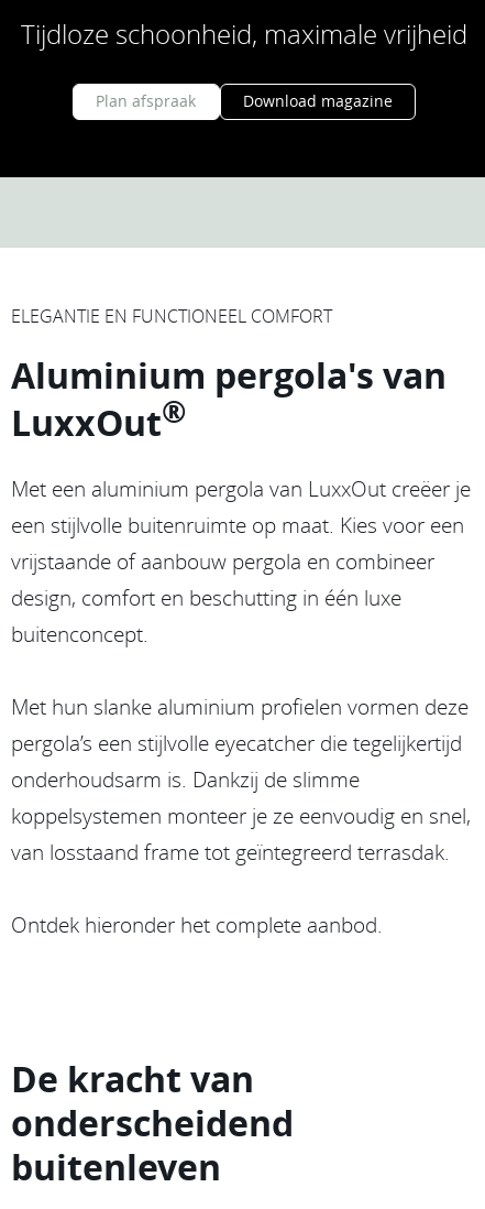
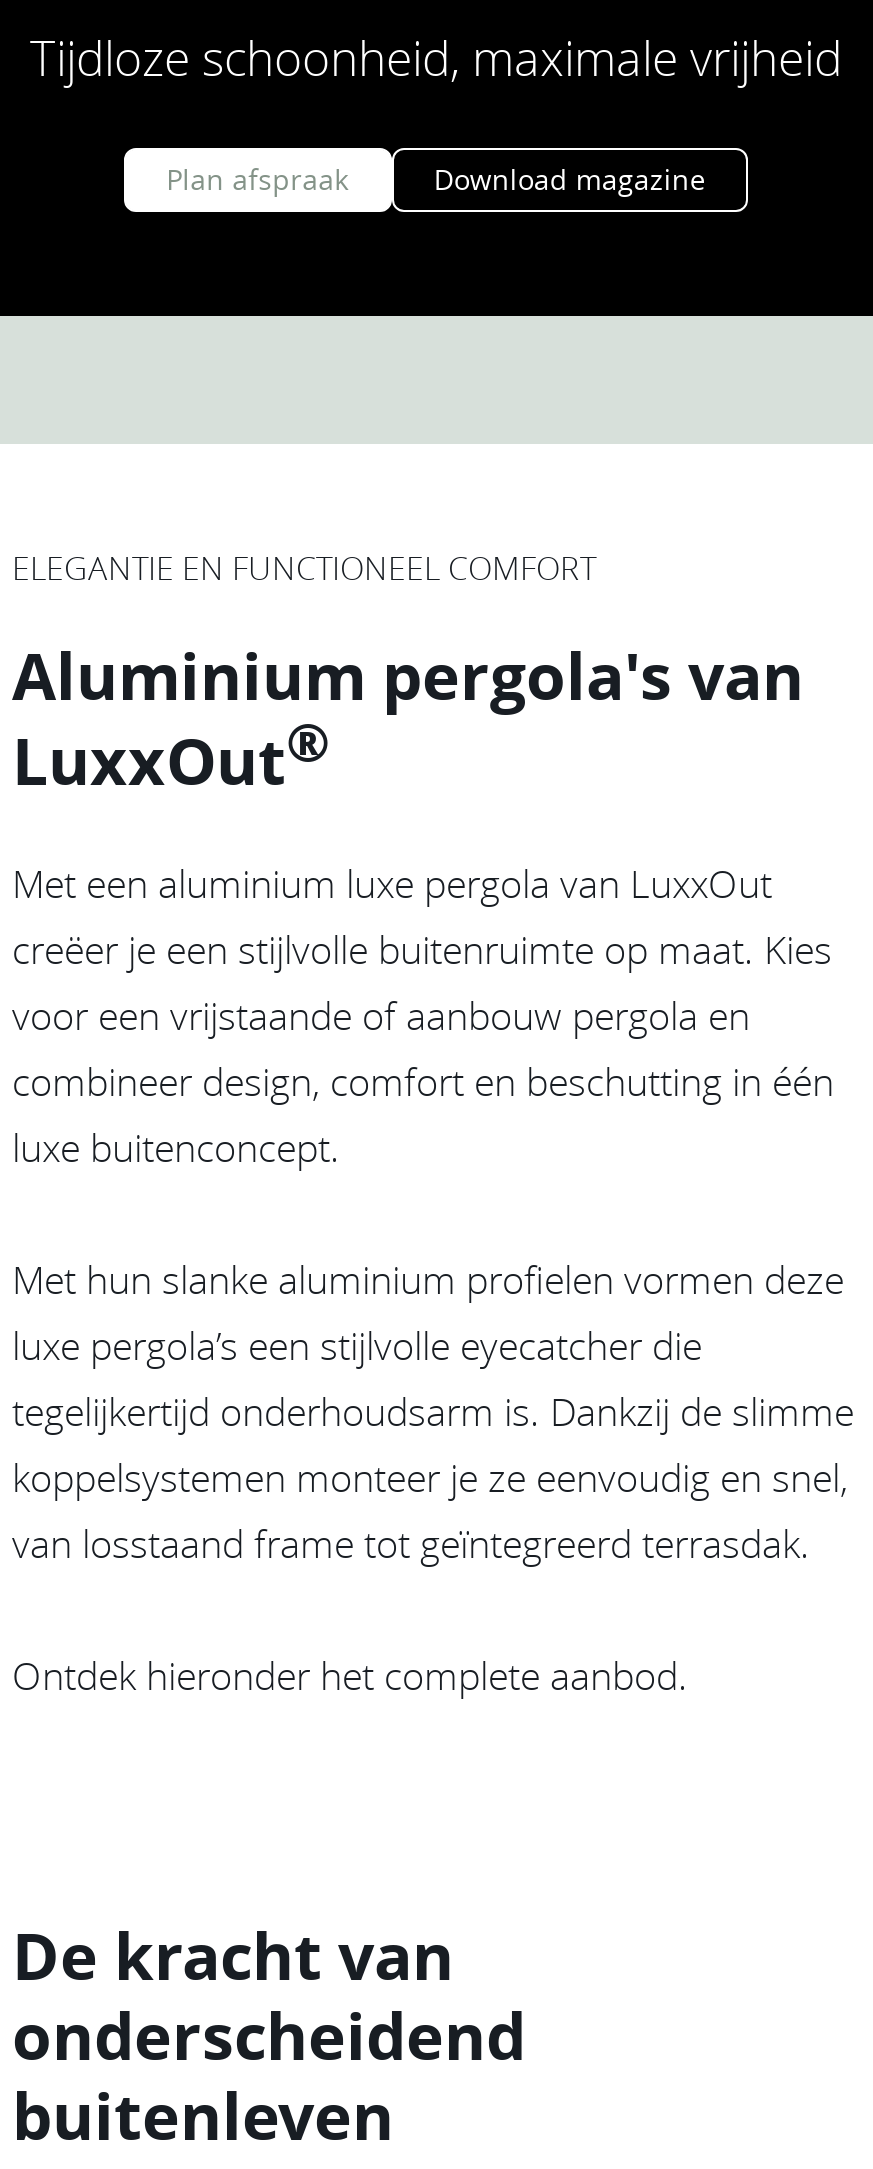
[11,475,471,648] Met een aluminium pergola van LuxxOut creëer je | een stijlvolle buitenruimte op maat. Kies voor een | vrijstaande of aanbouw pergola en combineer | design, comfort en beschutting in één luxe | buitenconcept. -> [12,858,834,1172] Met een aluminium luxe pergola van LuxxOut | creëer je een stijlvolle buitenruimte op maat. Kies | voor een vrijstaande of aanbouw pergola en | combineer design, comfort en beschutting in één | luxe buitenconcept.
[11,729,462,793] pergola’s een stijlvolle eyecatcher die tegelijkertijd | onderhoudsarm is. Dankzij de slimme -> [12,1320,854,1436] luxe pergola’s een stijlvolle eyecatcher die | tegelijkertijd onderhoudsarm is. Dankzij de slimme

